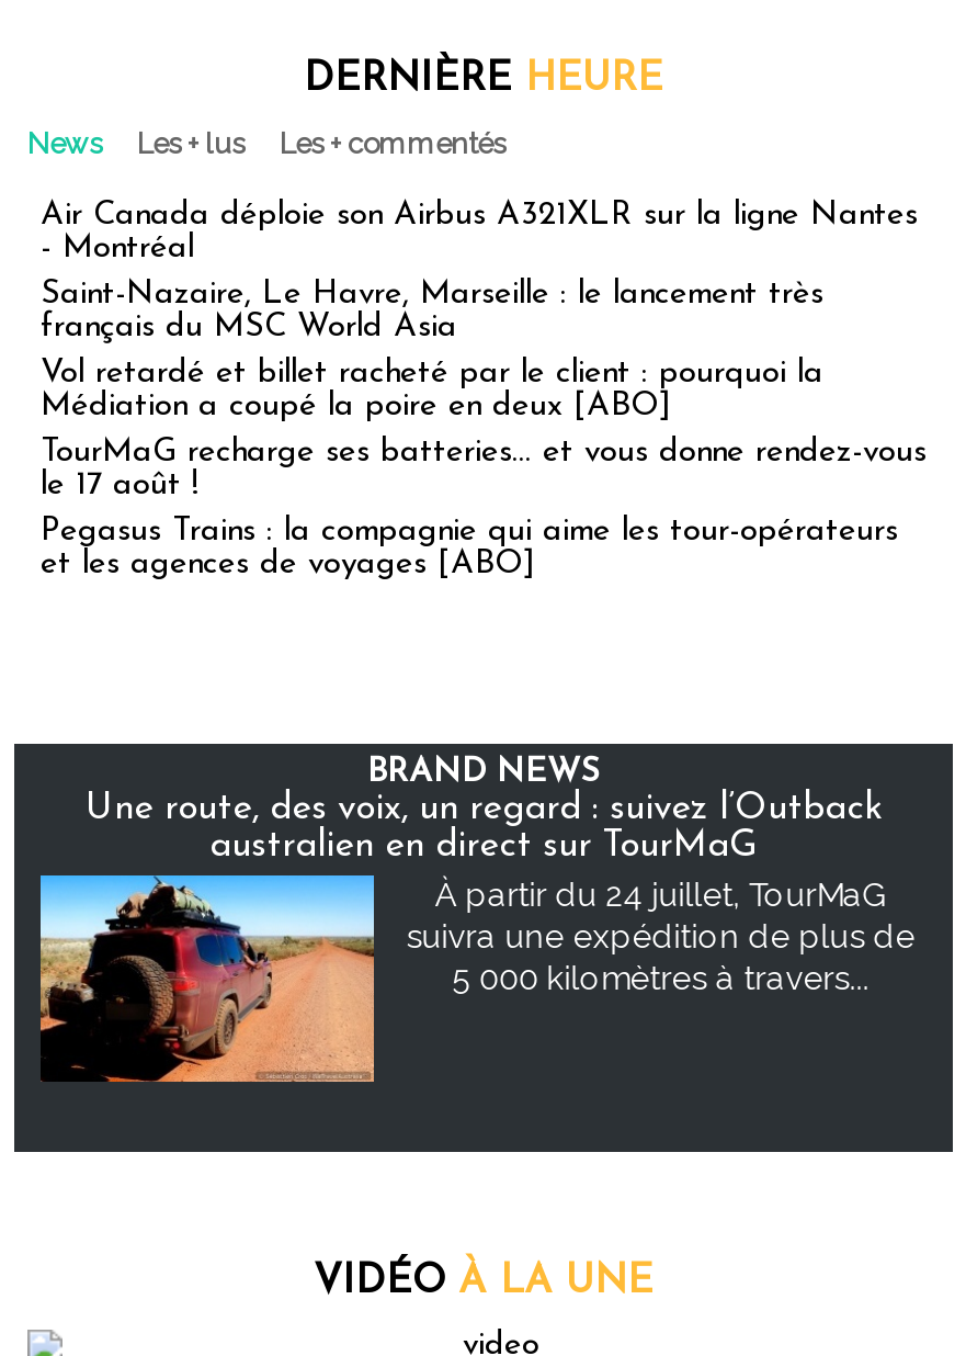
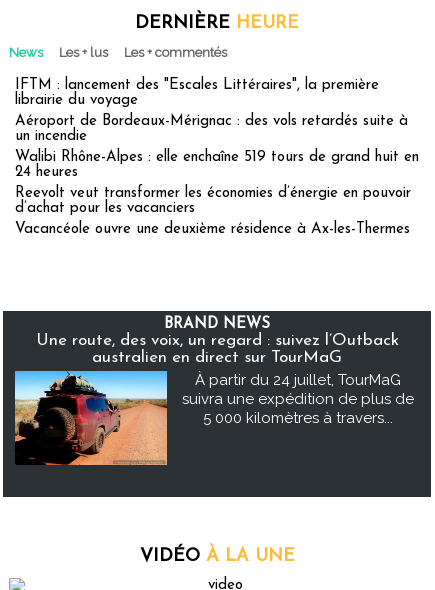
[41,200,927,581] Air Canada déploie son Airbus A321XLR sur la ligne Nantes | - Montréal | Saint-Nazaire, Le Havre, Marseille : le lancement très | français du MSC World Asia | Vol retardé et billet racheté par le client : pourquoi la | Médiation a coupé la poire en deux [ABO] | TourMaG recharge ses batteries... et vous donne rendez-vous | le 17 août ! | Pegasus Trains : la compagnie qui aime les tour-opérateurs | et les agences de voyages [ABO] -> [15,78,419,237] IFTM : lancement des "Escales Littéraires", la première | librairie du voyage | Aéroport de Bordeaux-Mérignac : des vols retardés suite à | un incendie | Walibi Rhône-Alpes : elle enchaîne 519 tours de grand huit en | 24 heures | Reevolt veut transformer les économies d’énergie en pouvoir | d’achat pour les vacanciers | Vacancéole ouvre une deuxième résidence à Ax-les-Thermes

